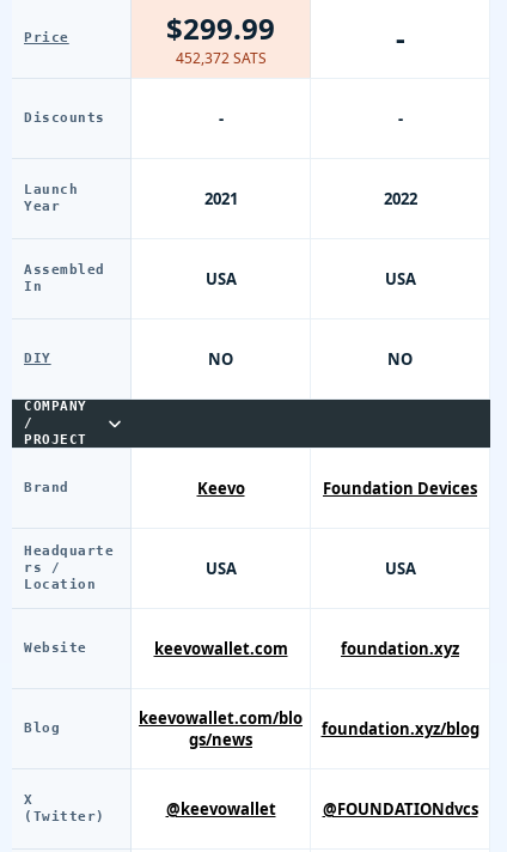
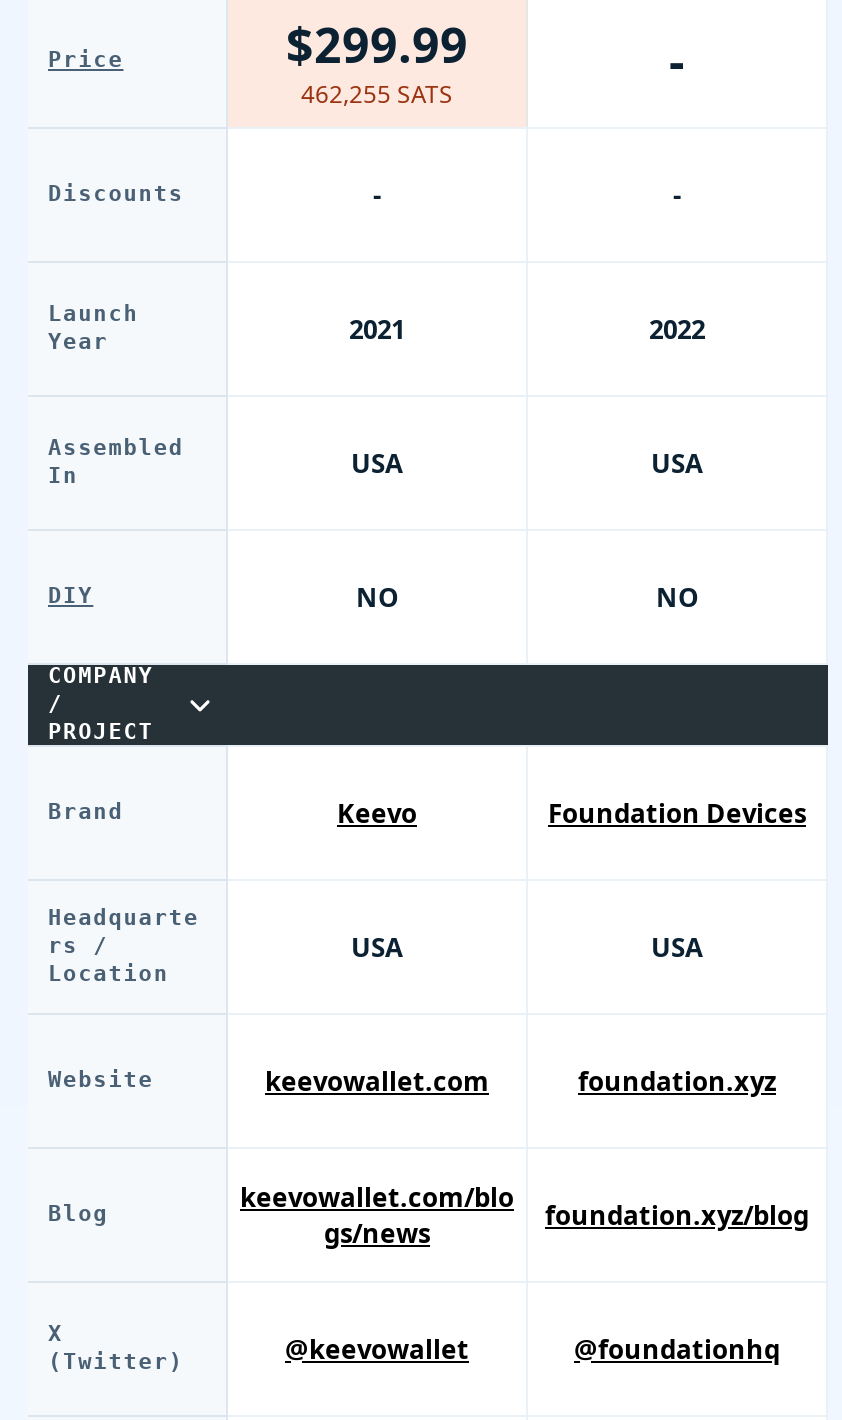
[175,47,266,68] 452,372 SATS -> [301,76,453,110] 462,255 SATS
[322,798,478,819] @FOUNDATIONdvcs -> [574,1330,780,1366] @foundationhq

